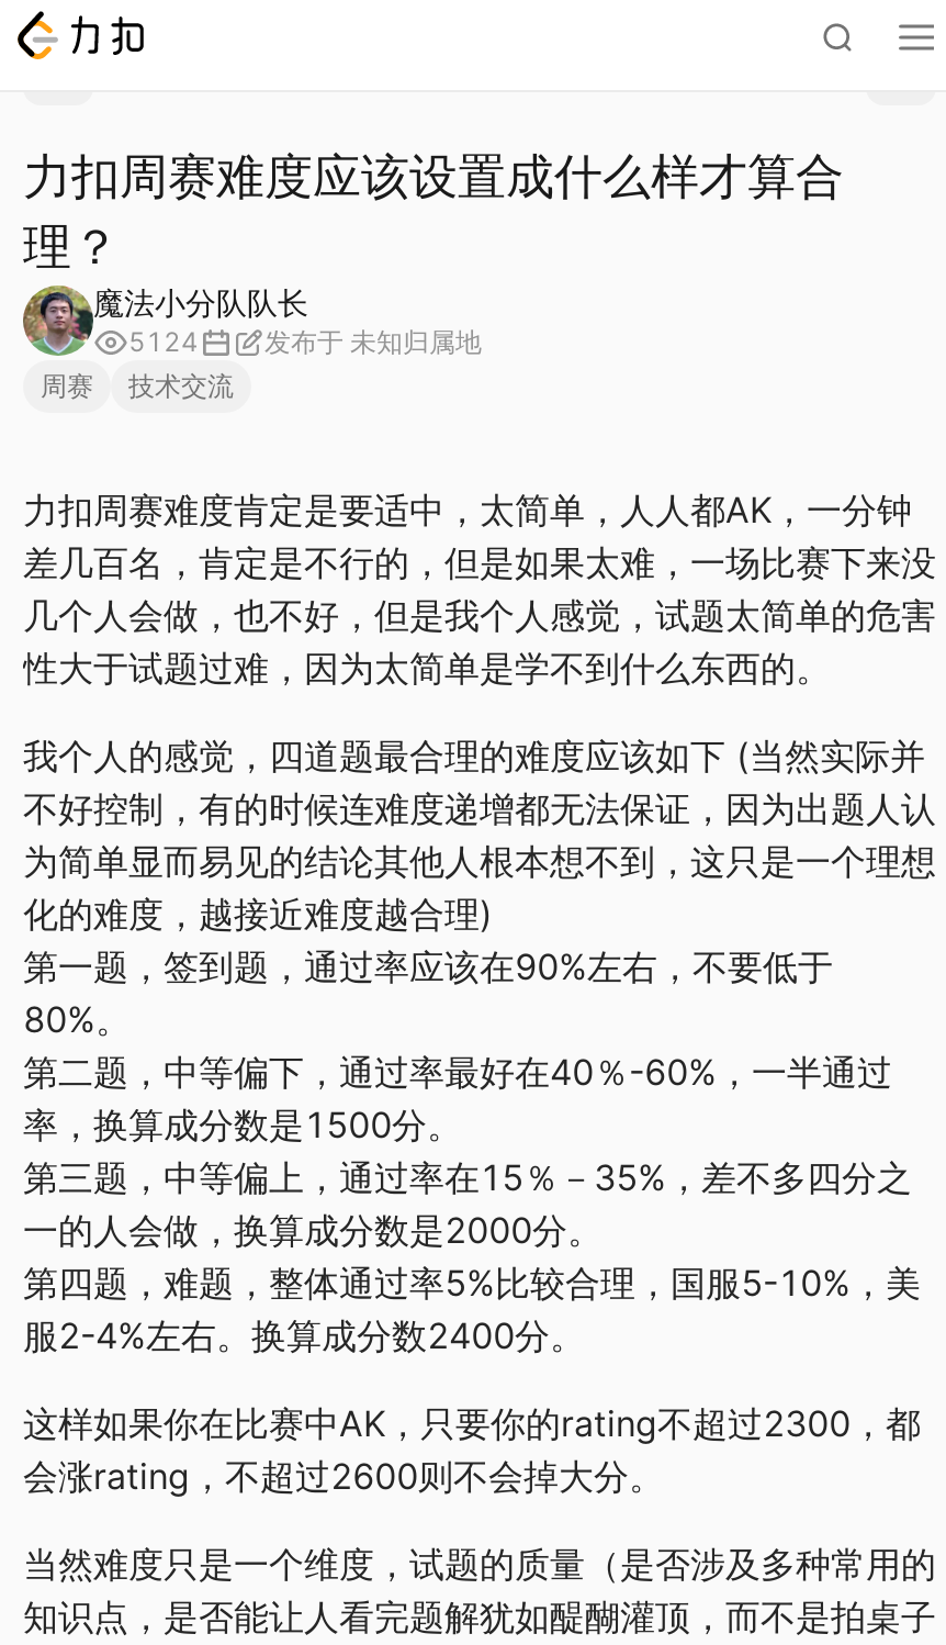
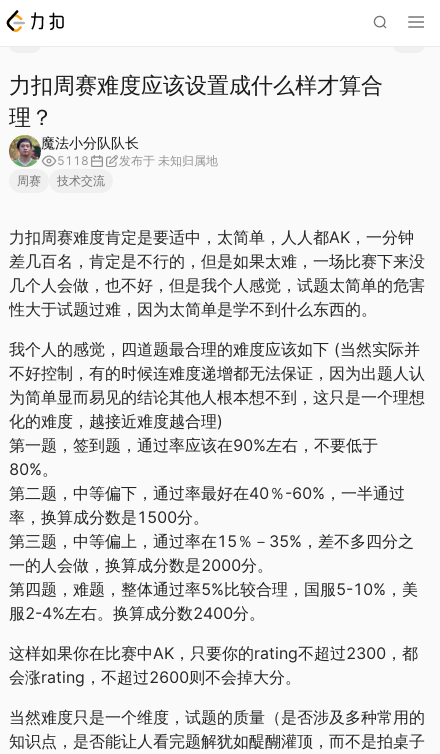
[128,325,482,358] 5124 发布于未知归属地 -> [57,153,218,168] 5118 发布于未知归属地

